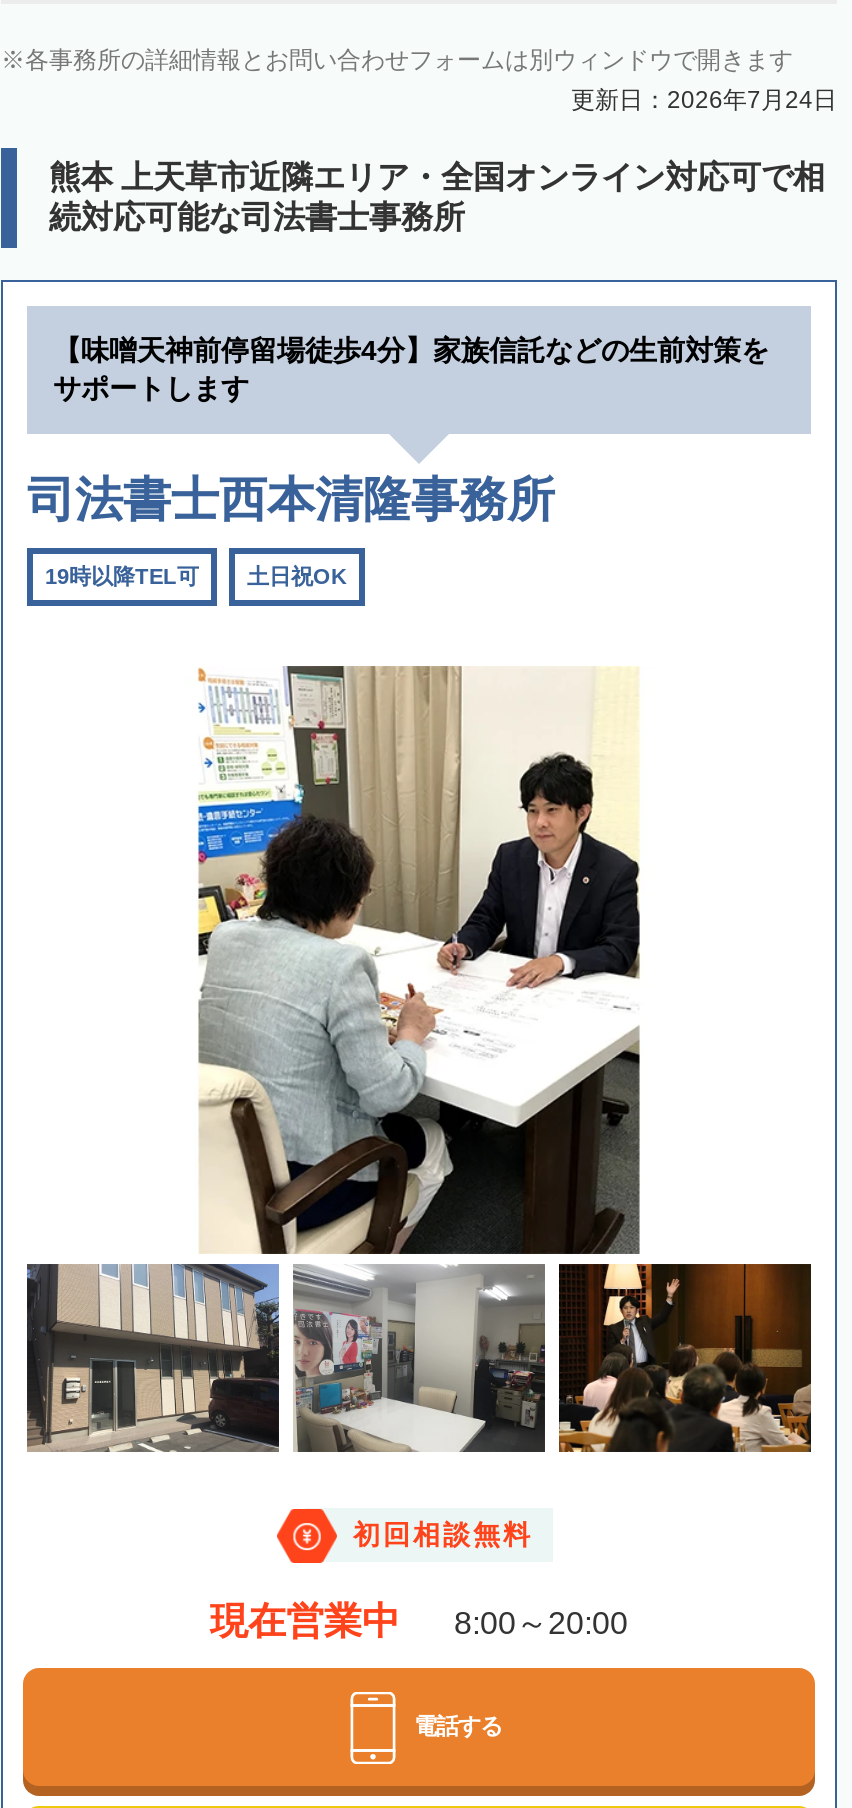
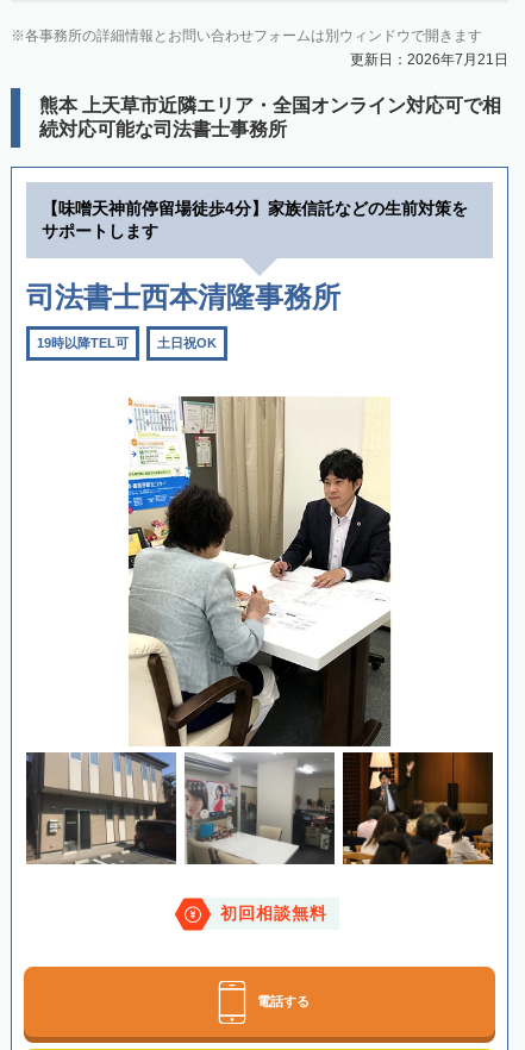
[571,86,837,114] 更新日：2026年7月24日 -> [350,51,508,68] 更新日：2026年7月21日
[210,1601,628,1643] 現在営業中 | 8:00～20:00 -> none

